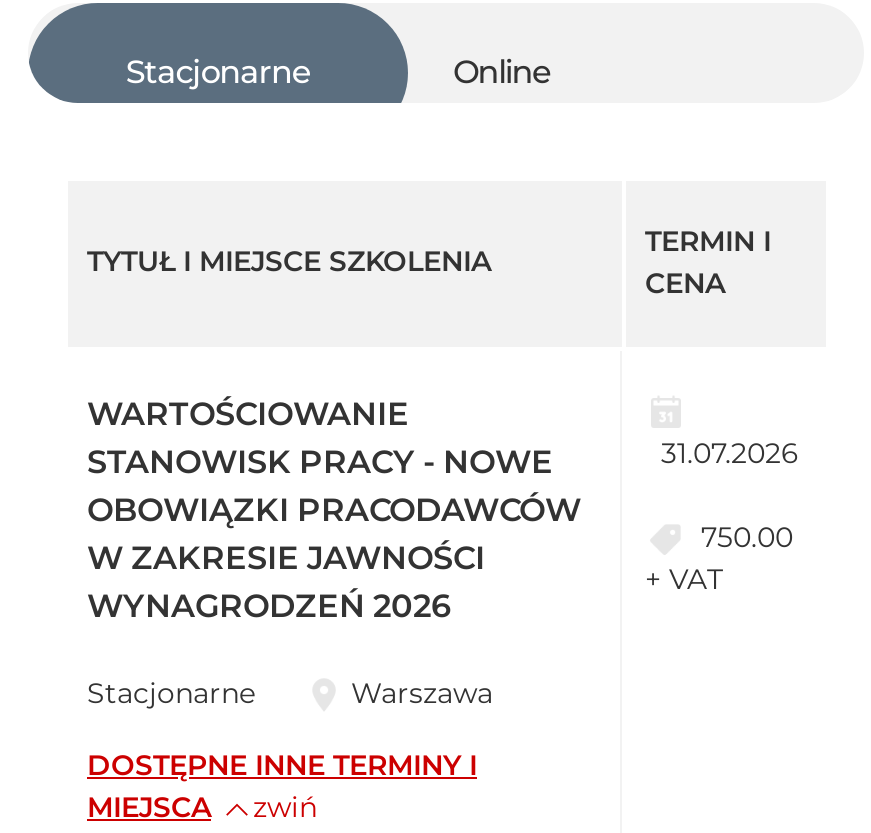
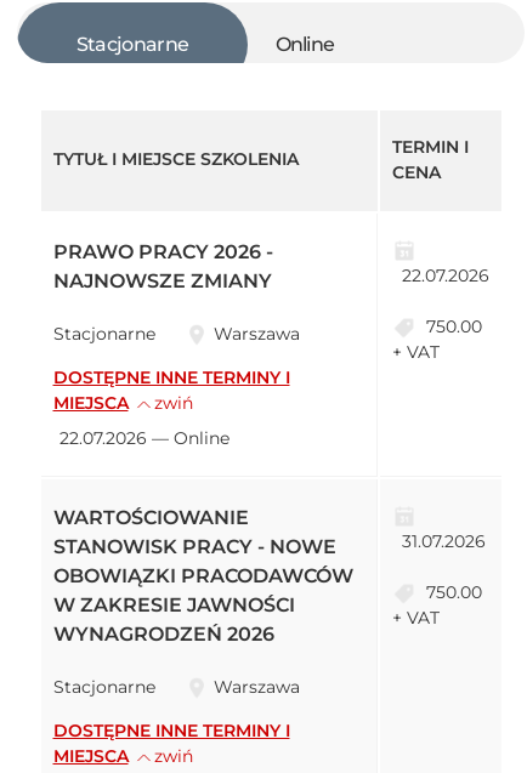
none -> [53,240,299,449] PRAWO PRACY 2026 - | NAJNOWSZE ZMIANY | Stacjonarne | Warszawa | DOSTĘPNE INNE TERMINY I | MIEJSCA | zwiń | 22.07.2026 — Online
none -> [392,264,489,363] 22.07.2026 | 750.00 | + VAT

